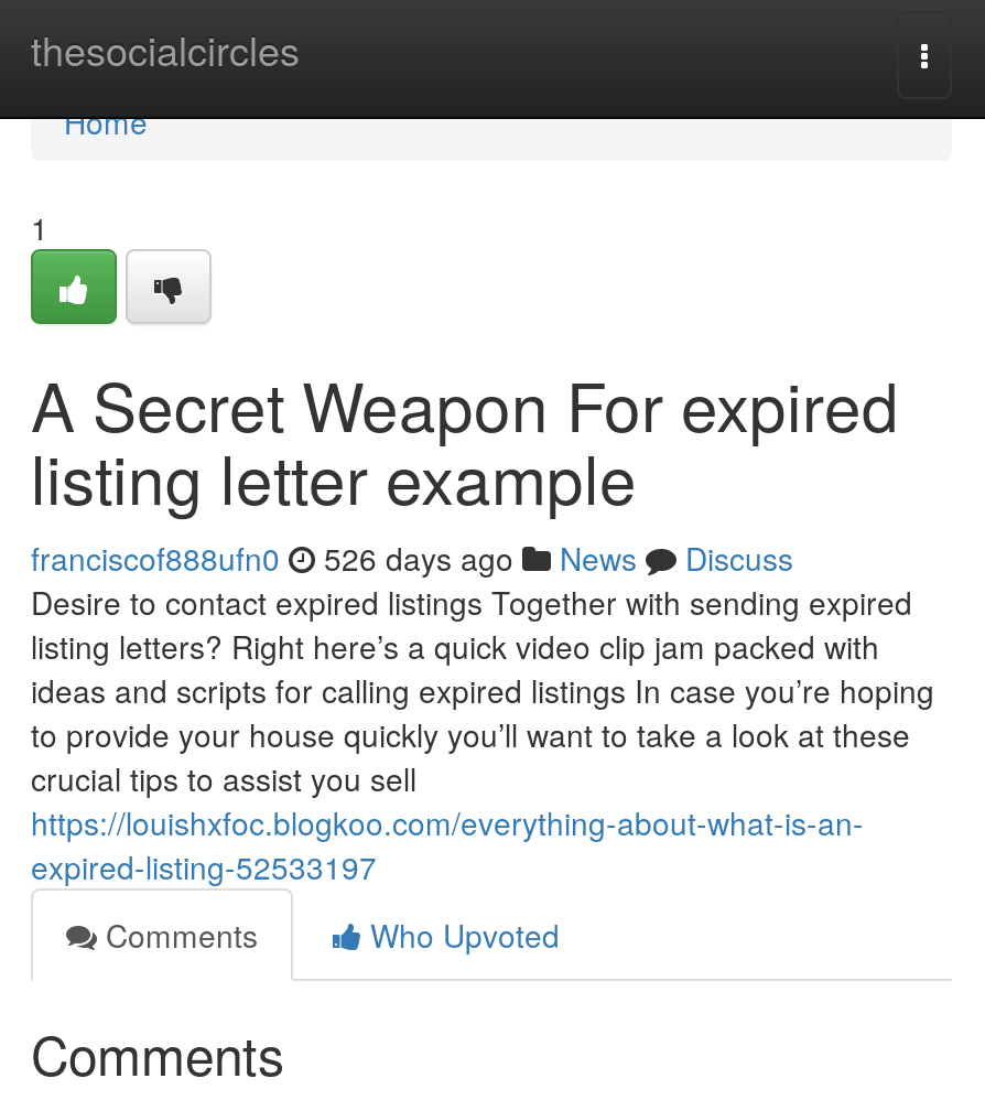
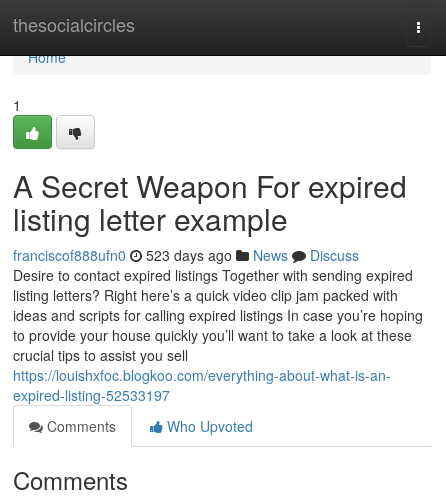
[31,536,793,580] franciscof888ufn0 526 days ago News Discuss -> [13,245,359,265] franciscof888ufn0 523 days ago News Discuss

